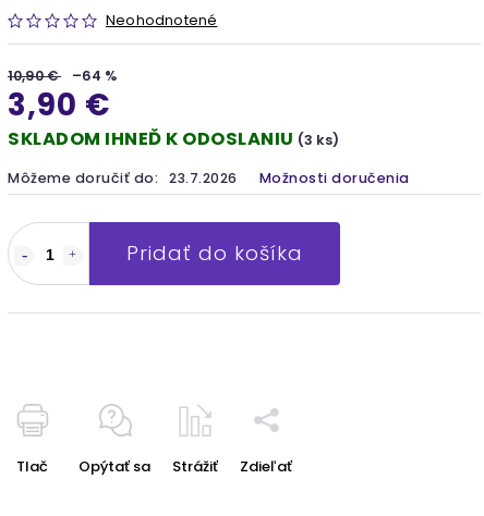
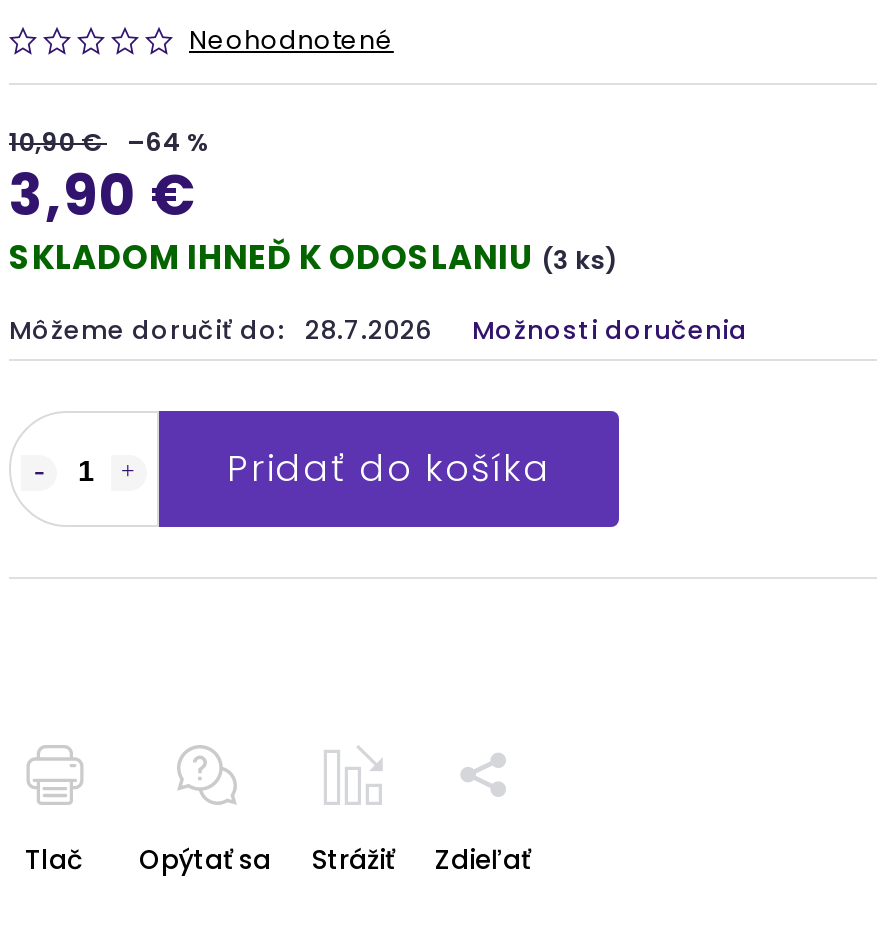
[8,169,237,187] Môžeme doručiť do: 23.7.2026 -> [9,313,432,347] Môžeme doručiť do: 28.7.2026

